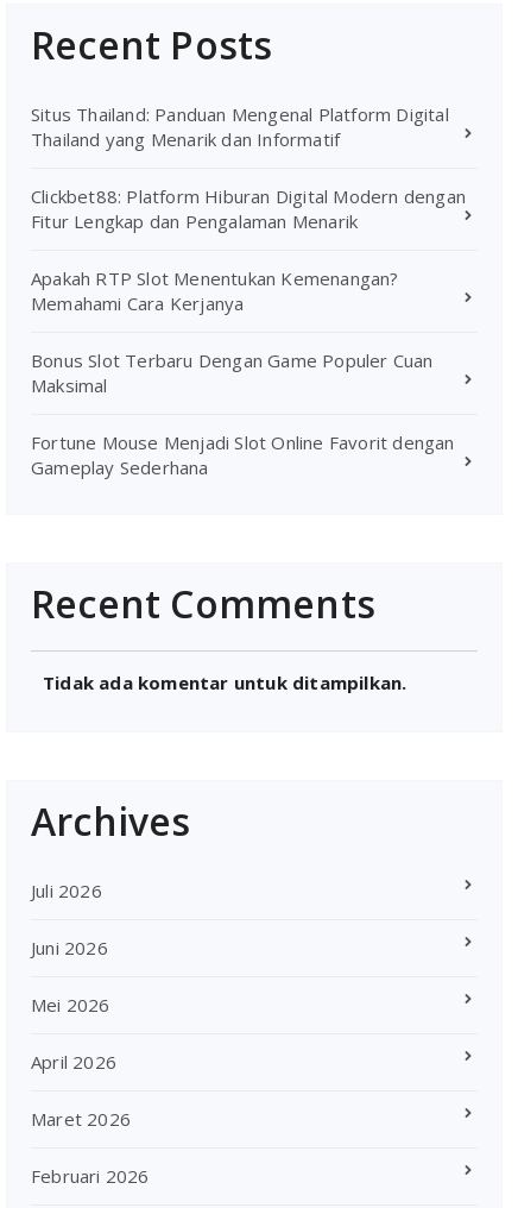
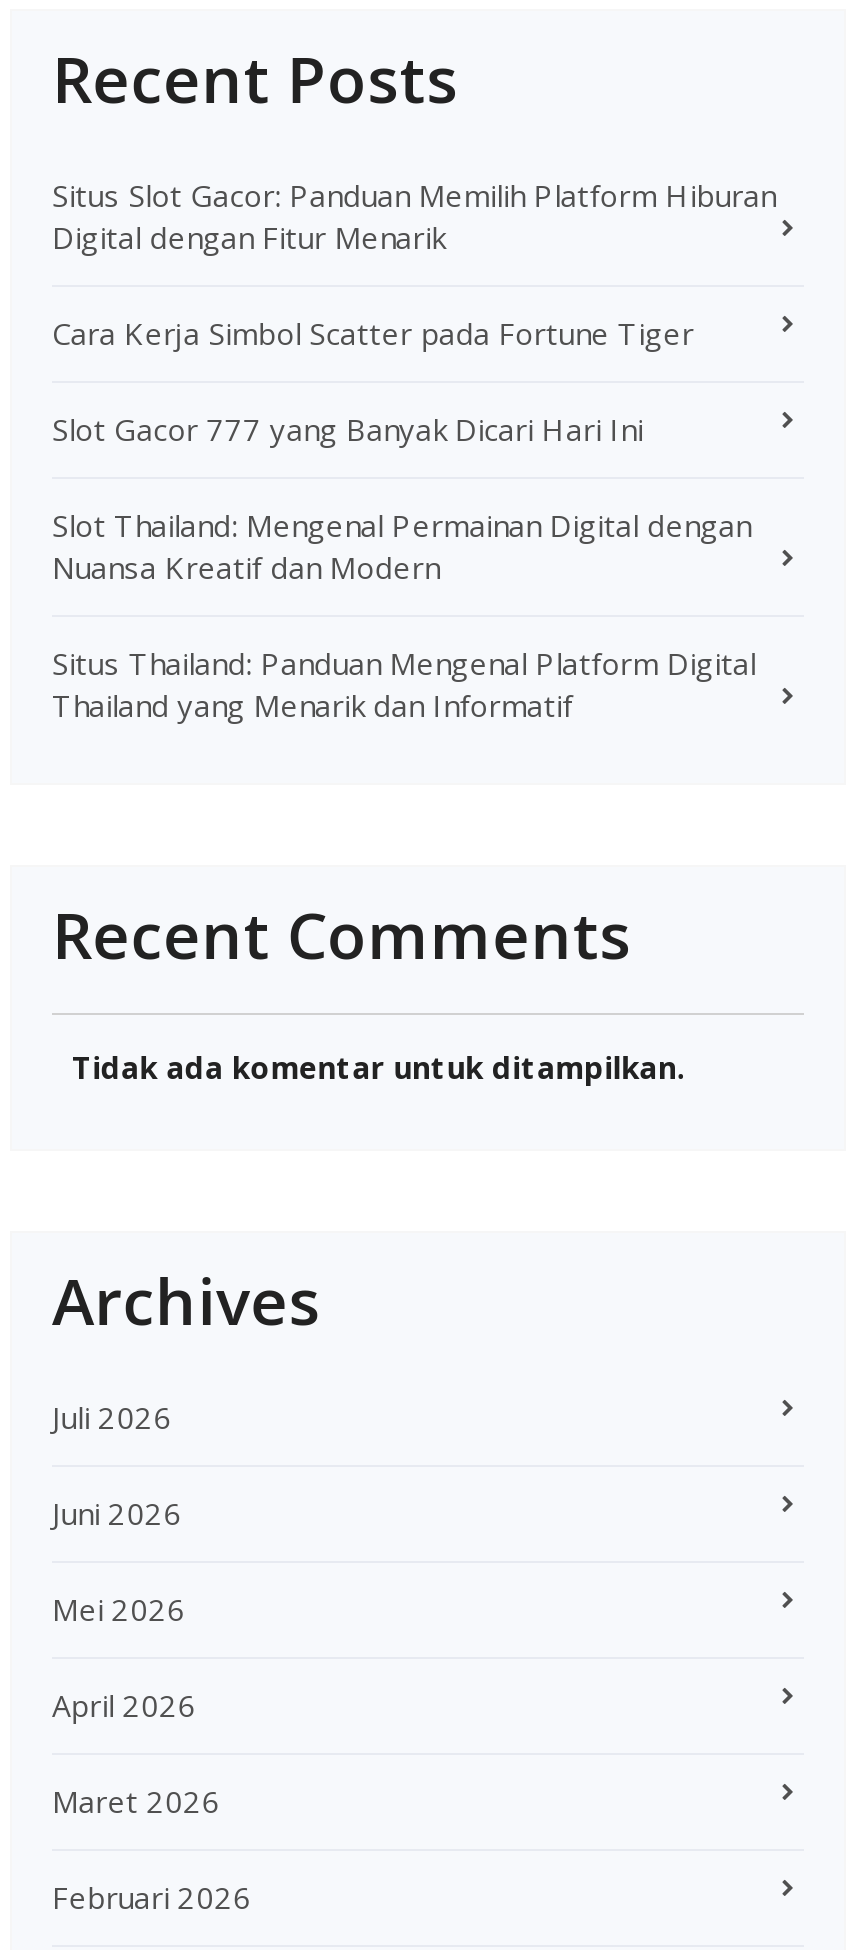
none -> [52,175,776,587] Situs Slot Gacor: Panduan Memilih Platform Hiburan | Digital dengan Fitur Menarik | Cara Kerja Simbol Scatter pada Fortune Tiger | Slot Gacor 777 yang Banyak Dicari Hari Ini | Slot Thailand: Mengenal Permainan Digital dengan | Nuansa Kreatif dan Modern
moved [31,102,449,151] -> [52,643,756,725]: Situs Thailand: Panduan Mengenal Platform Digital | Thailand yang Menarik dan Informatif
[31,184,466,479] Clickbet88: Platform Hiburan Digital Modern dengan | Fitur Lengkap dan Pengalaman Menarik | Apakah RTP Slot Menentukan Kemenangan? | Memahami Cara Kerjanya | Bonus Slot Terbaru Dengan Game Populer Cuan | Maksimal | Fortune Mouse Menjadi Slot Online Favorit dengan | Gameplay Sederhana -> none

